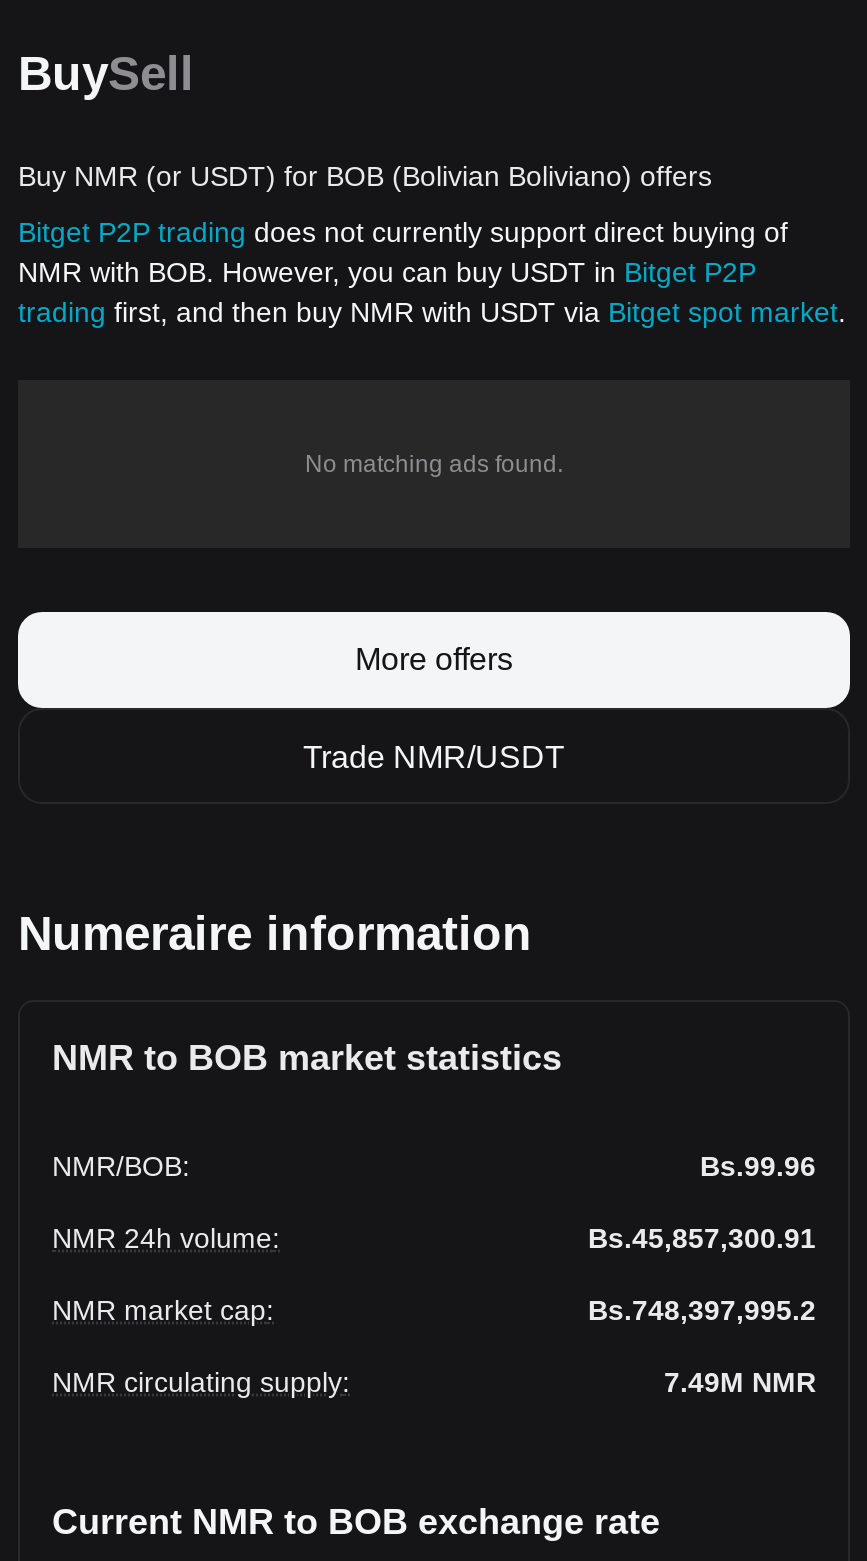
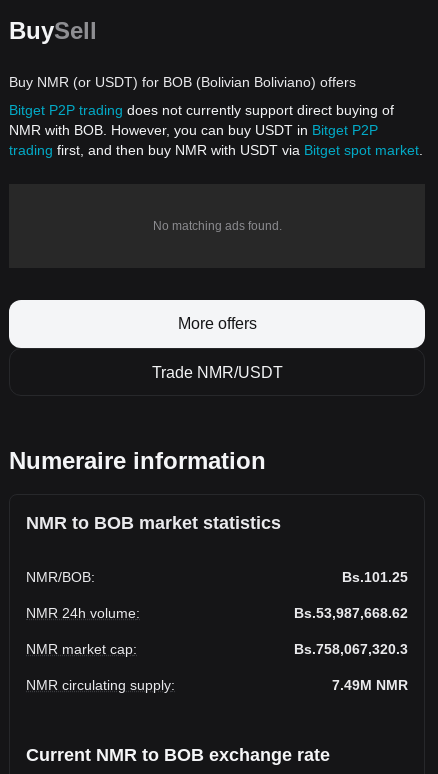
[700,1150,816,1182] Bs.99.96 -> [342,569,408,585] Bs.101.25
[588,1222,816,1254] Bs.45,857,300.91 -> [294,605,408,621] Bs.53,987,668.62
[588,1294,816,1326] Bs.748,397,995.2 -> [294,641,408,657] Bs.758,067,320.3

